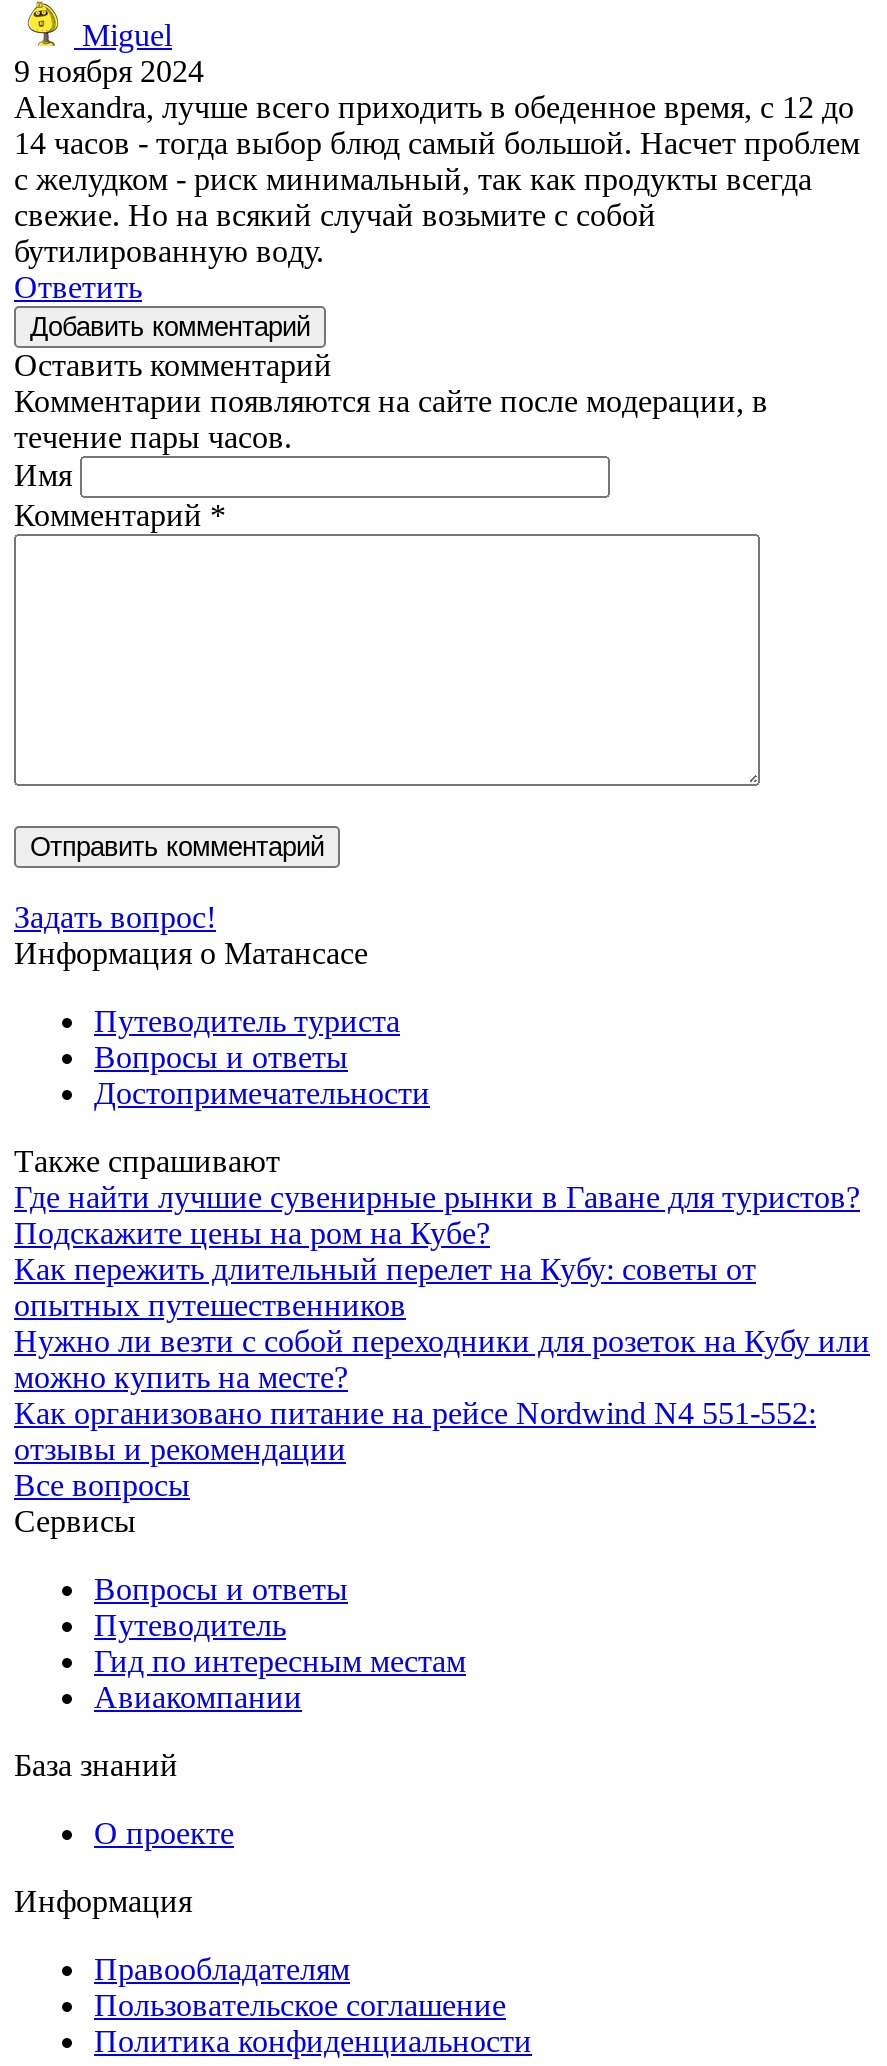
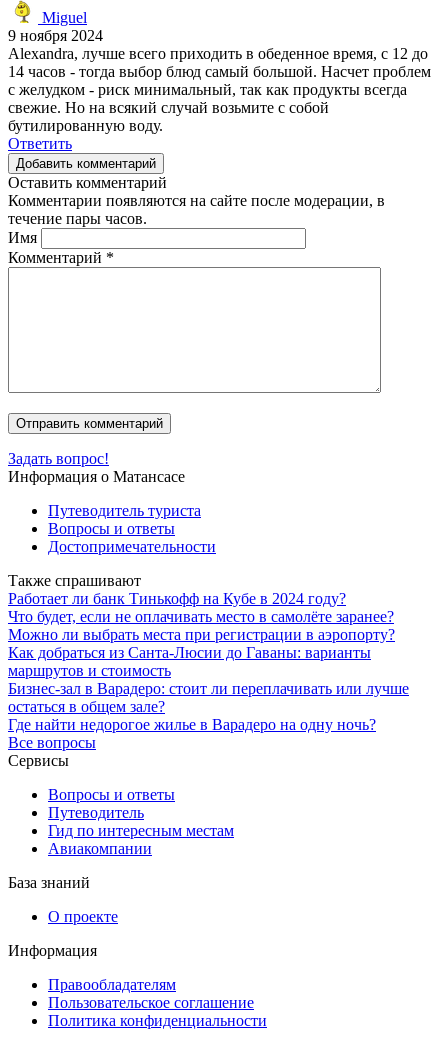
[14,1179,870,1465] Где найти лучшие сувенирные рынки в Гаване для туристов? | Подскажите цены на ром на Кубе? | Как пережить длительный перелет на Кубу: советы от | опытных путешественников | Нужно ли везти с собой переходники для розеток на Кубу или | можно купить на месте? | Как организовано питание на рейсе Nordwind N4 551-552: | отзывы и рекомендации -> [8,590,409,733] Работает ли банк Тинькофф на Кубе в 2024 году? | Что будет, если не оплачивать место в самолёте заранее? | Можно ли выбрать места при регистрации в аэропорту? | Как добраться из Санта-Люсии до Гаваны: варианты | маршрутов и стоимость | Бизнес-зал в Варадеро: стоит ли переплачивать или лучше | остаться в общем зале? | Где найти недорогое жилье в Варадеро на одну ночь?

